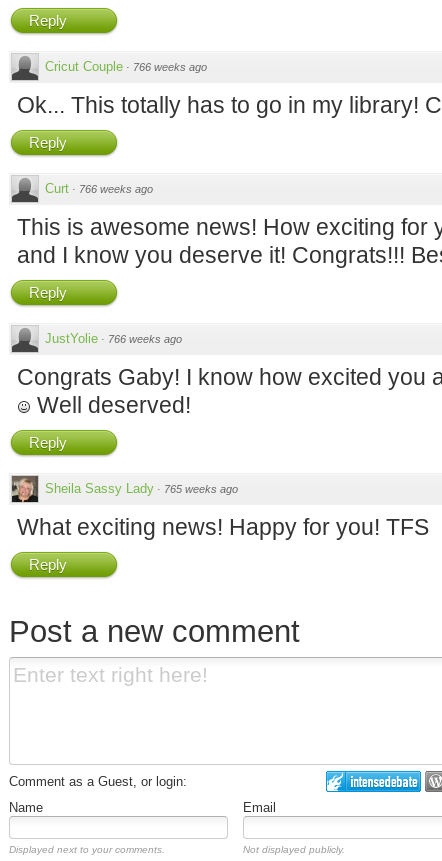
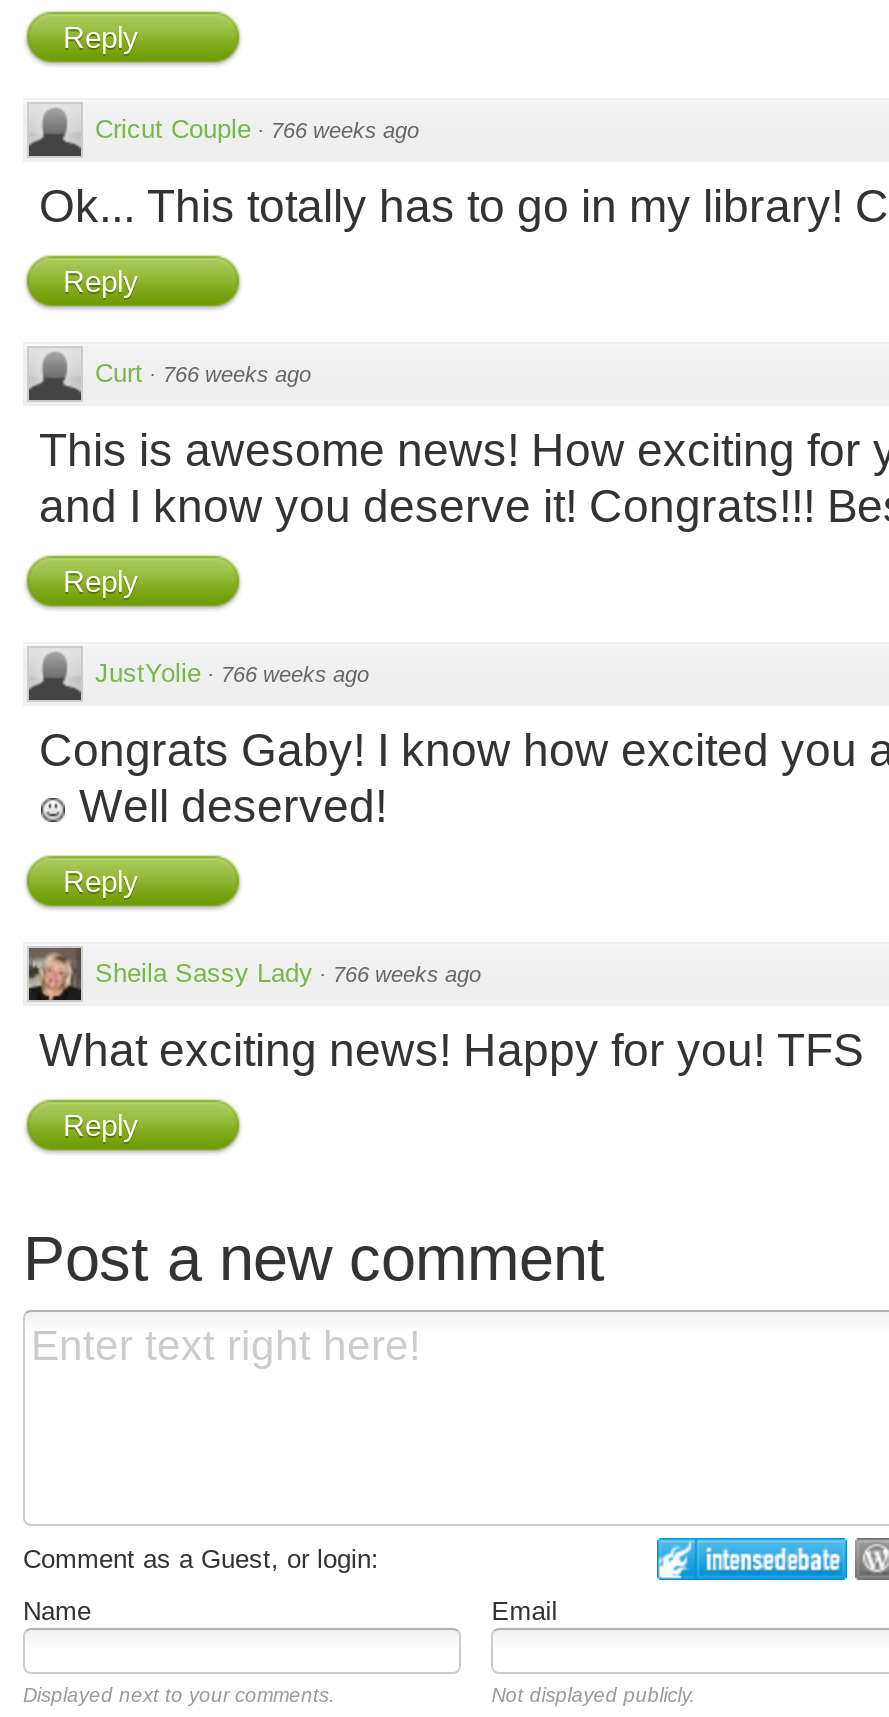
[45,481,238,496] Sheila Sassy Lady · 765 weeks ago -> [95,959,481,989] Sheila Sassy Lady · 766 weeks ago

